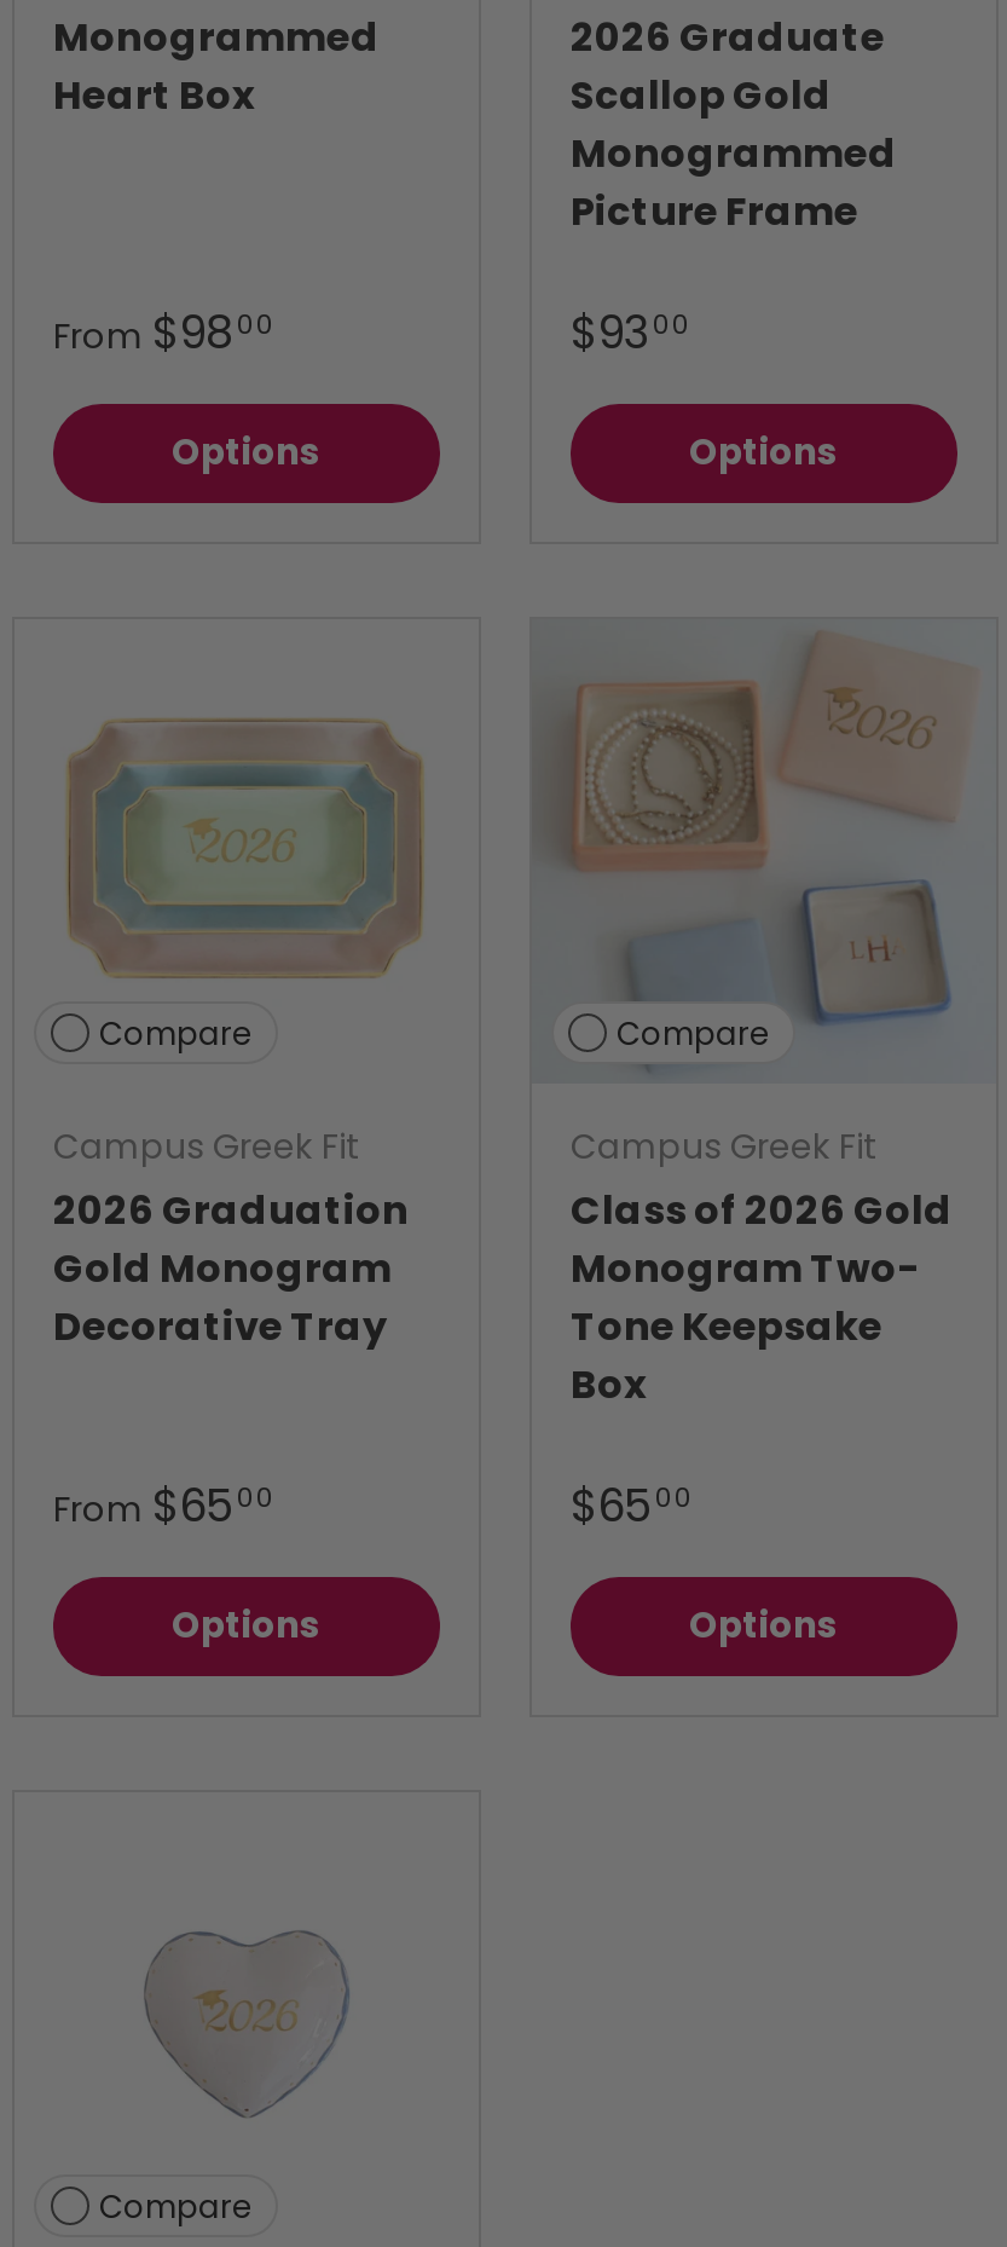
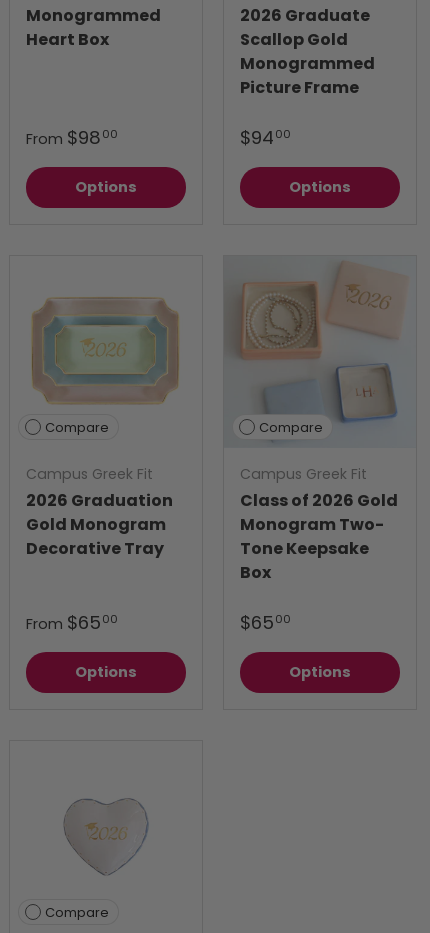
[571,301,691,362] $9300 -> [240,125,291,150] $9400

